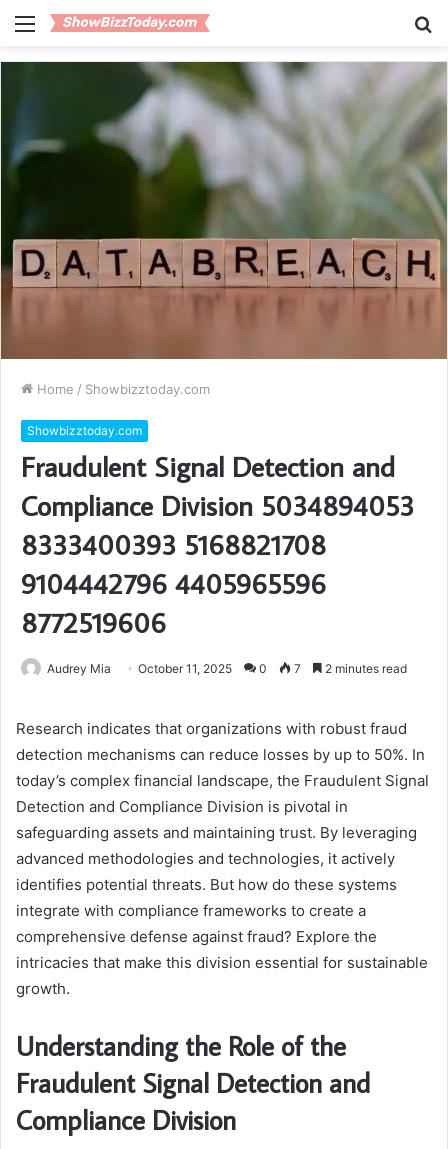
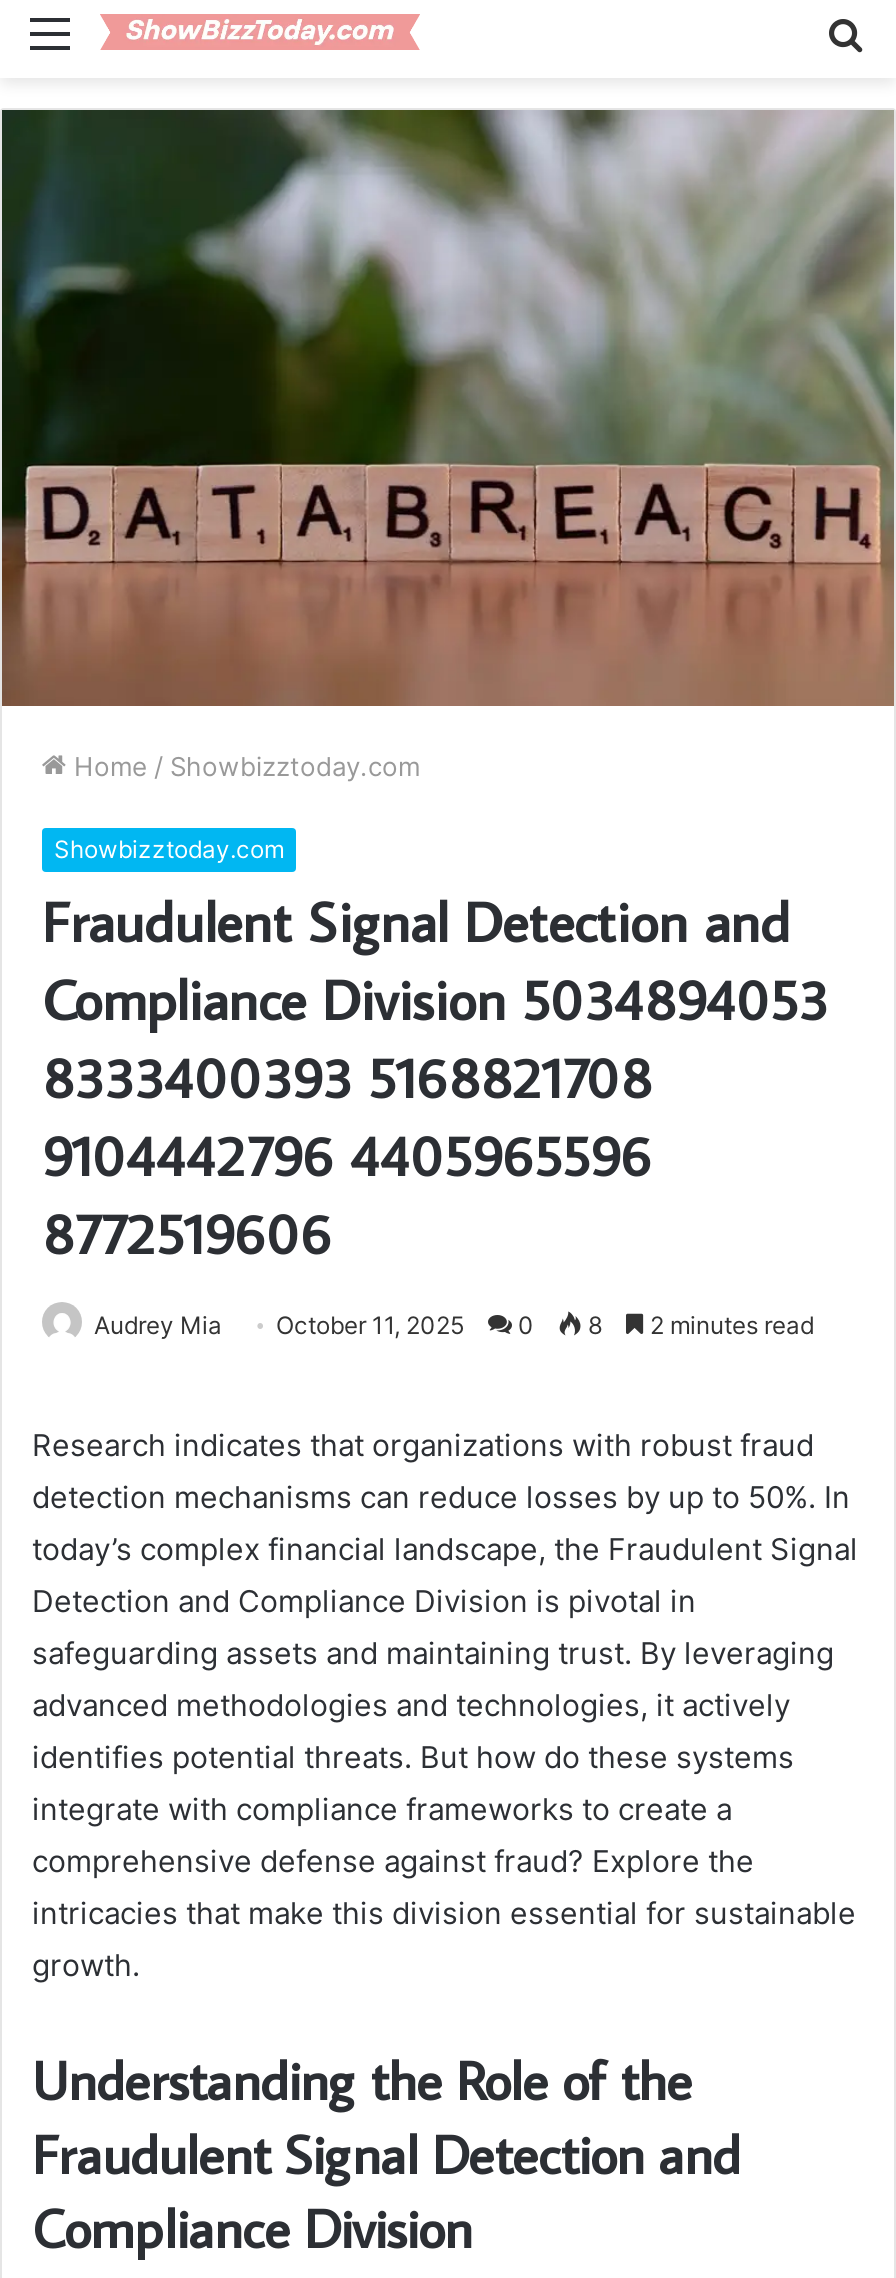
[47,661,407,676] Audrey Mia October 11, 2025 0 7 2 minutes read -> [94,1310,814,1340] Audrey Mia October 11, 2025 0 8 2 minutes read

